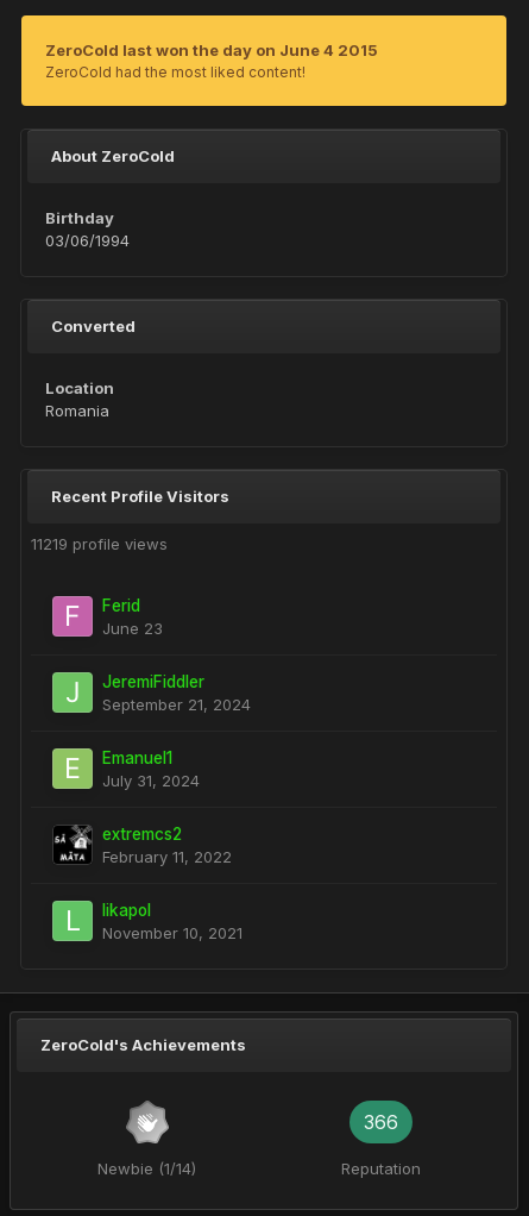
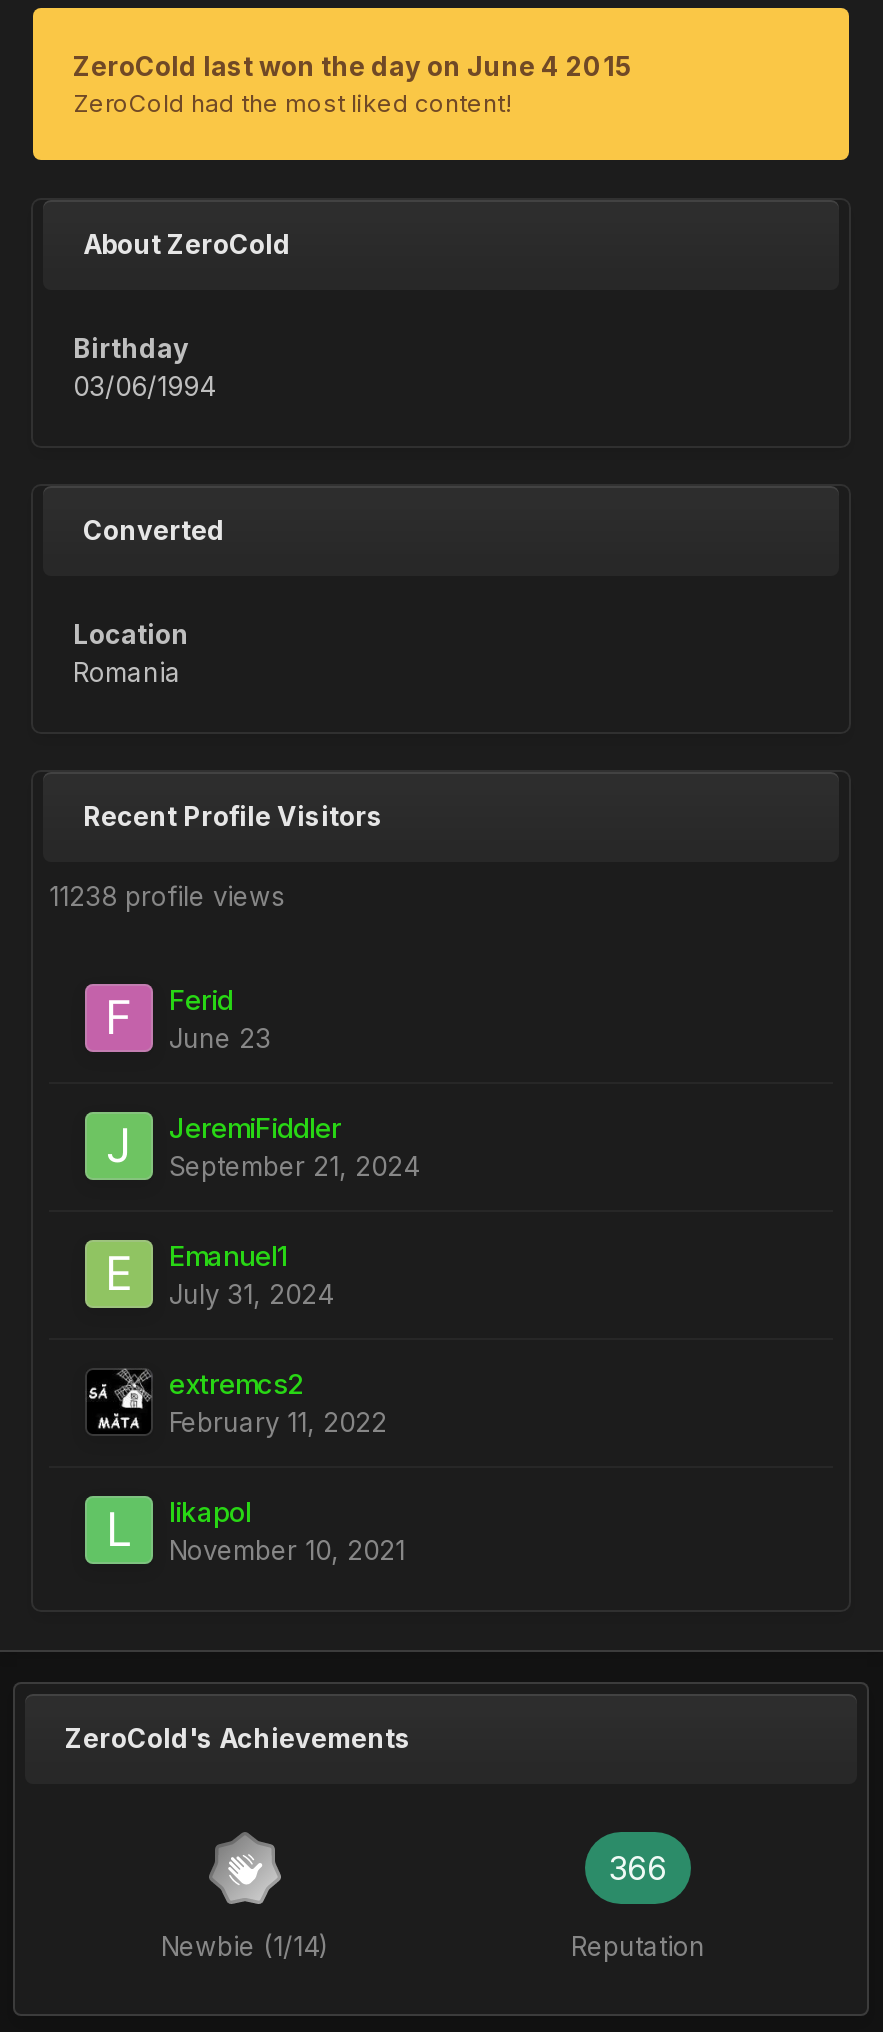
[31,534,168,553] 11219 profile views -> [49,880,285,912] 11238 profile views

